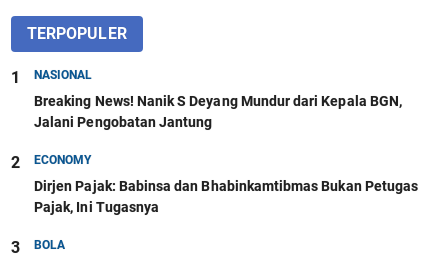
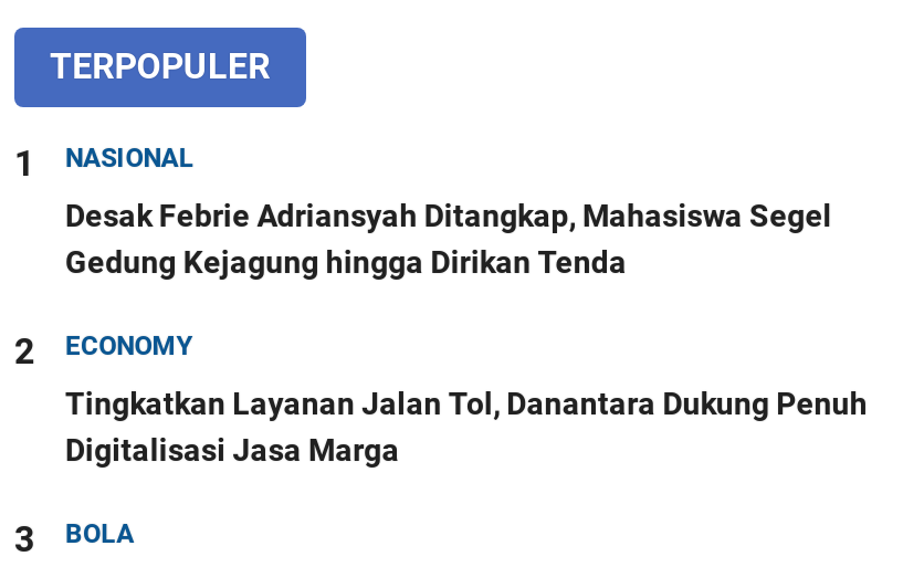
[34,93,402,130] Breaking News! Nanik S Deyang Mundur dari Kepala BGN, | Jalani Pengobatan Jantung -> [65,198,832,280] Desak Febrie Adriansyah Ditangkap, Mahasiswa Segel | Gedung Kejagung hingga Dirikan Tenda
[34,178,418,215] Dirjen Pajak: Babinsa dan Bhabinkamtibmas Bukan Petugas | Pajak, Ini Tugasnya -> [65,386,867,468] Tingkatkan Layanan Jalan Tol, Danantara Dukung Penuh | Digitalisasi Jasa Marga

